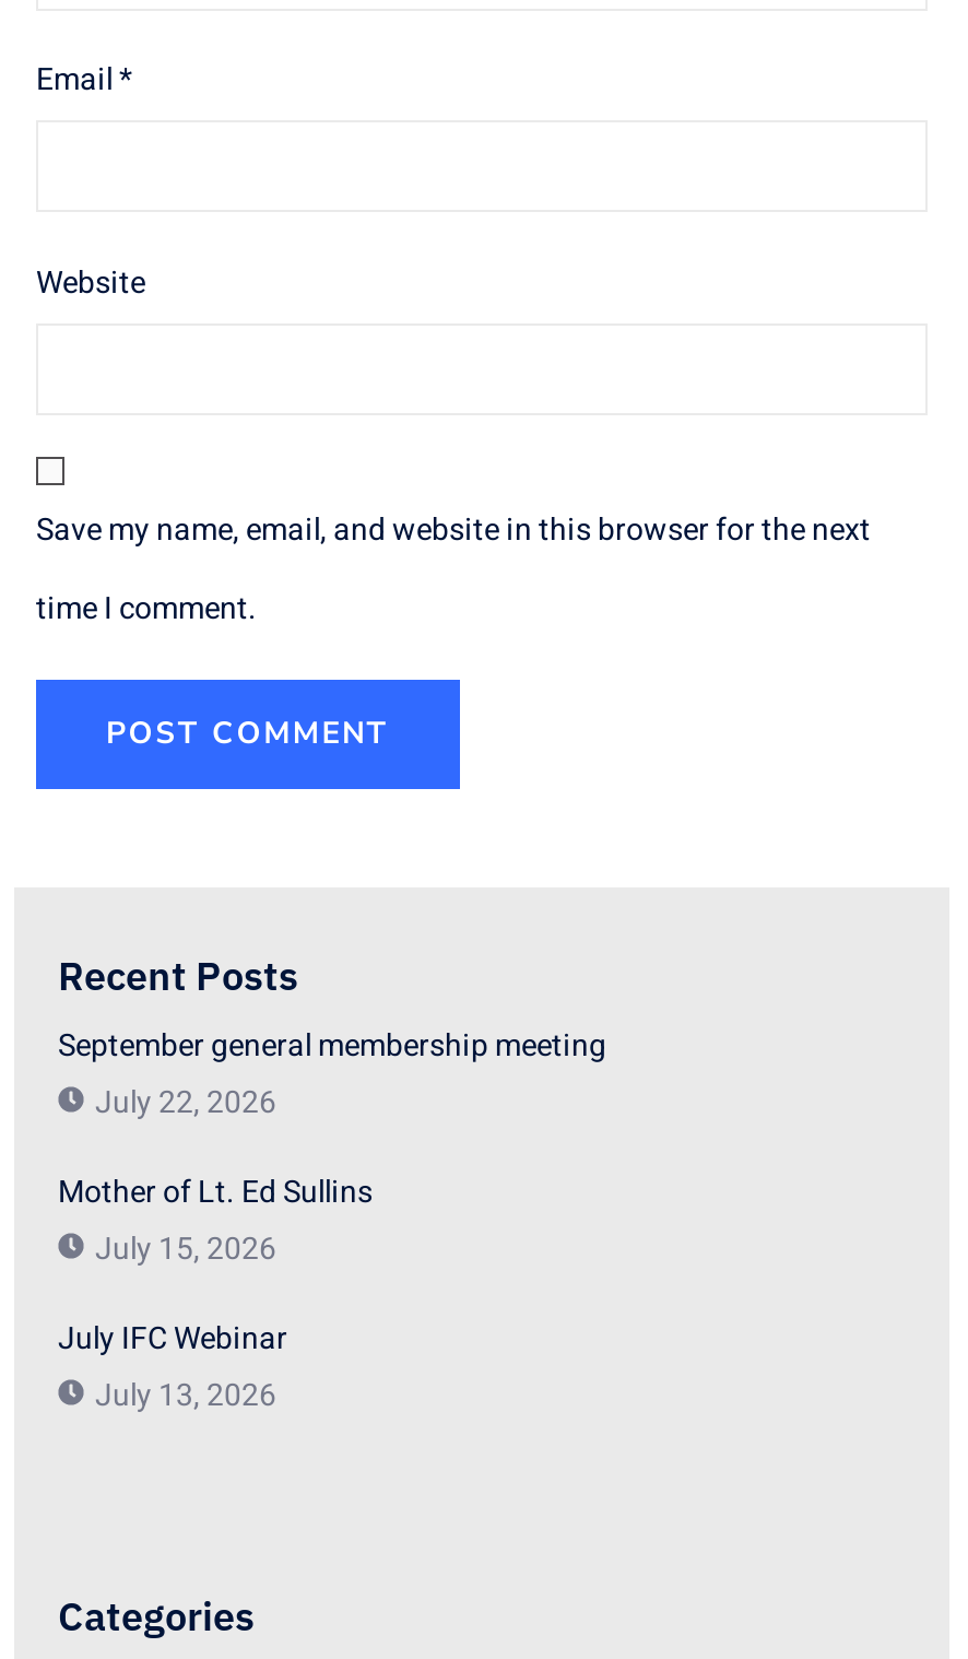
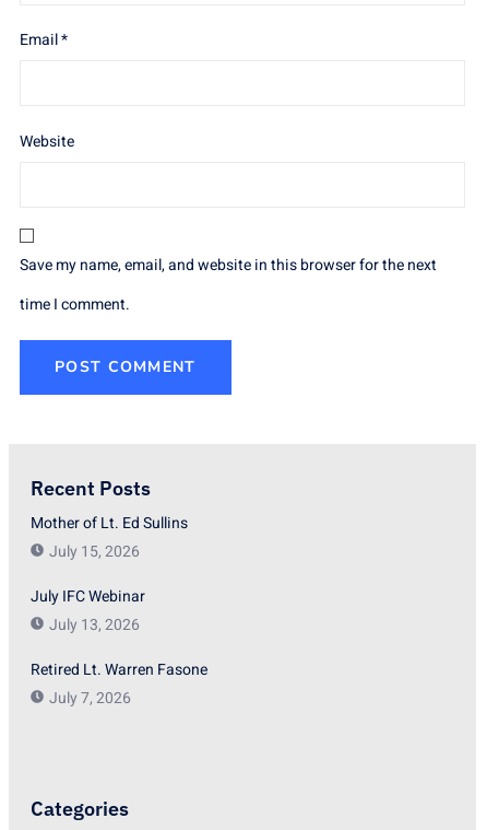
[58,1023,606,1125] September general membership meeting | July 22, 2026 -> none
moved [58,1169,373,1418] -> [31,512,188,636]: Mother of Lt. Ed Sullins | July 15, 2026 | July IFC Webinar | July 13, 2026
none -> [31,658,207,709] Retired Lt. Warren Fasone | July 7, 2026

